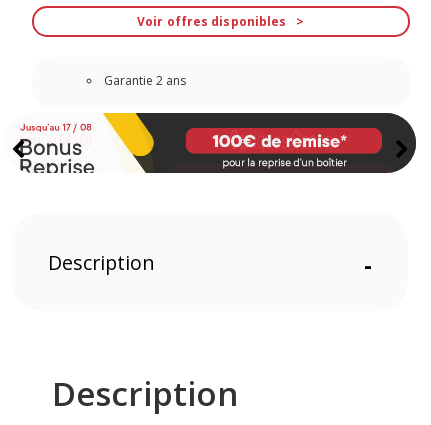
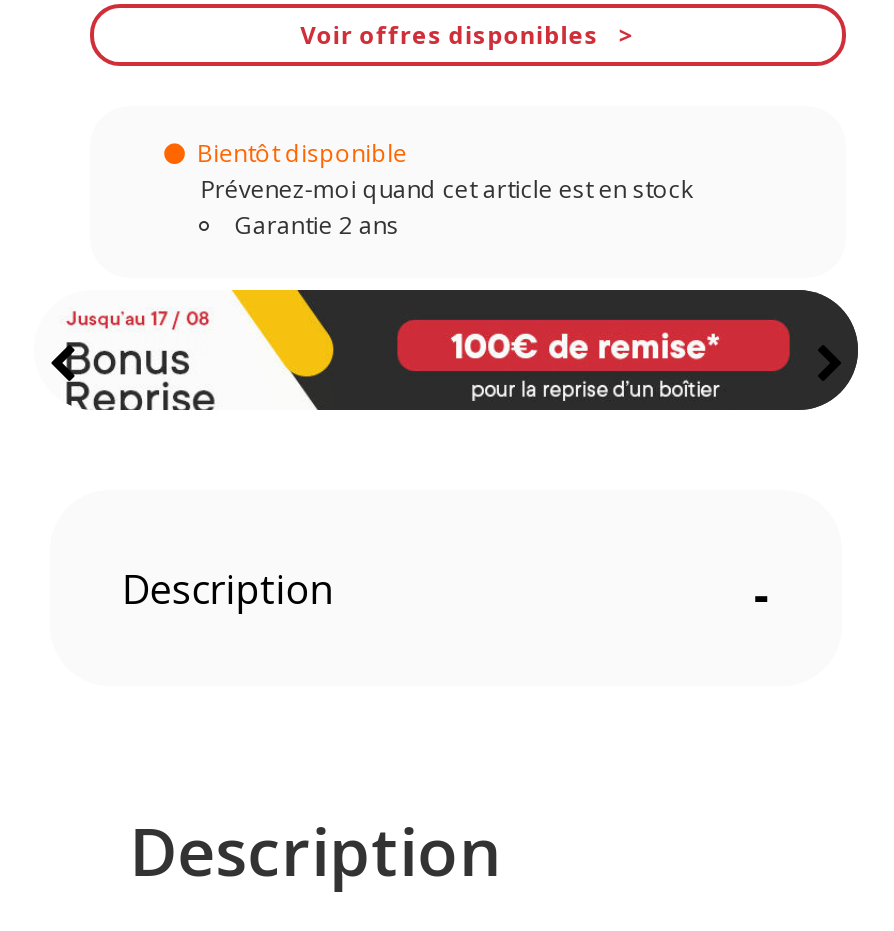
none -> [197,136,693,206] Bientôt disponible | Prévenez-moi quand cet article est en stock

